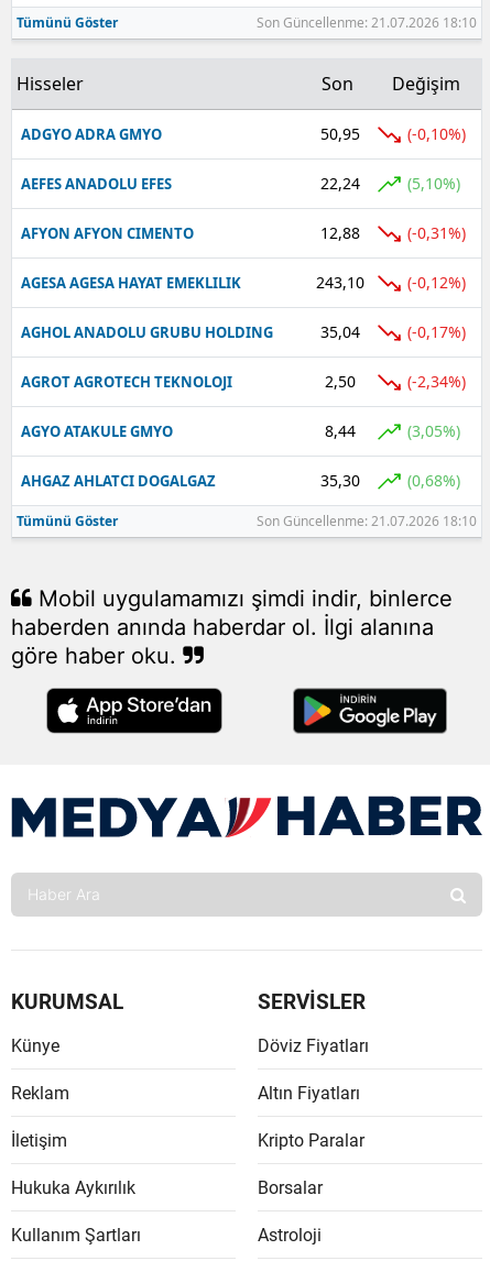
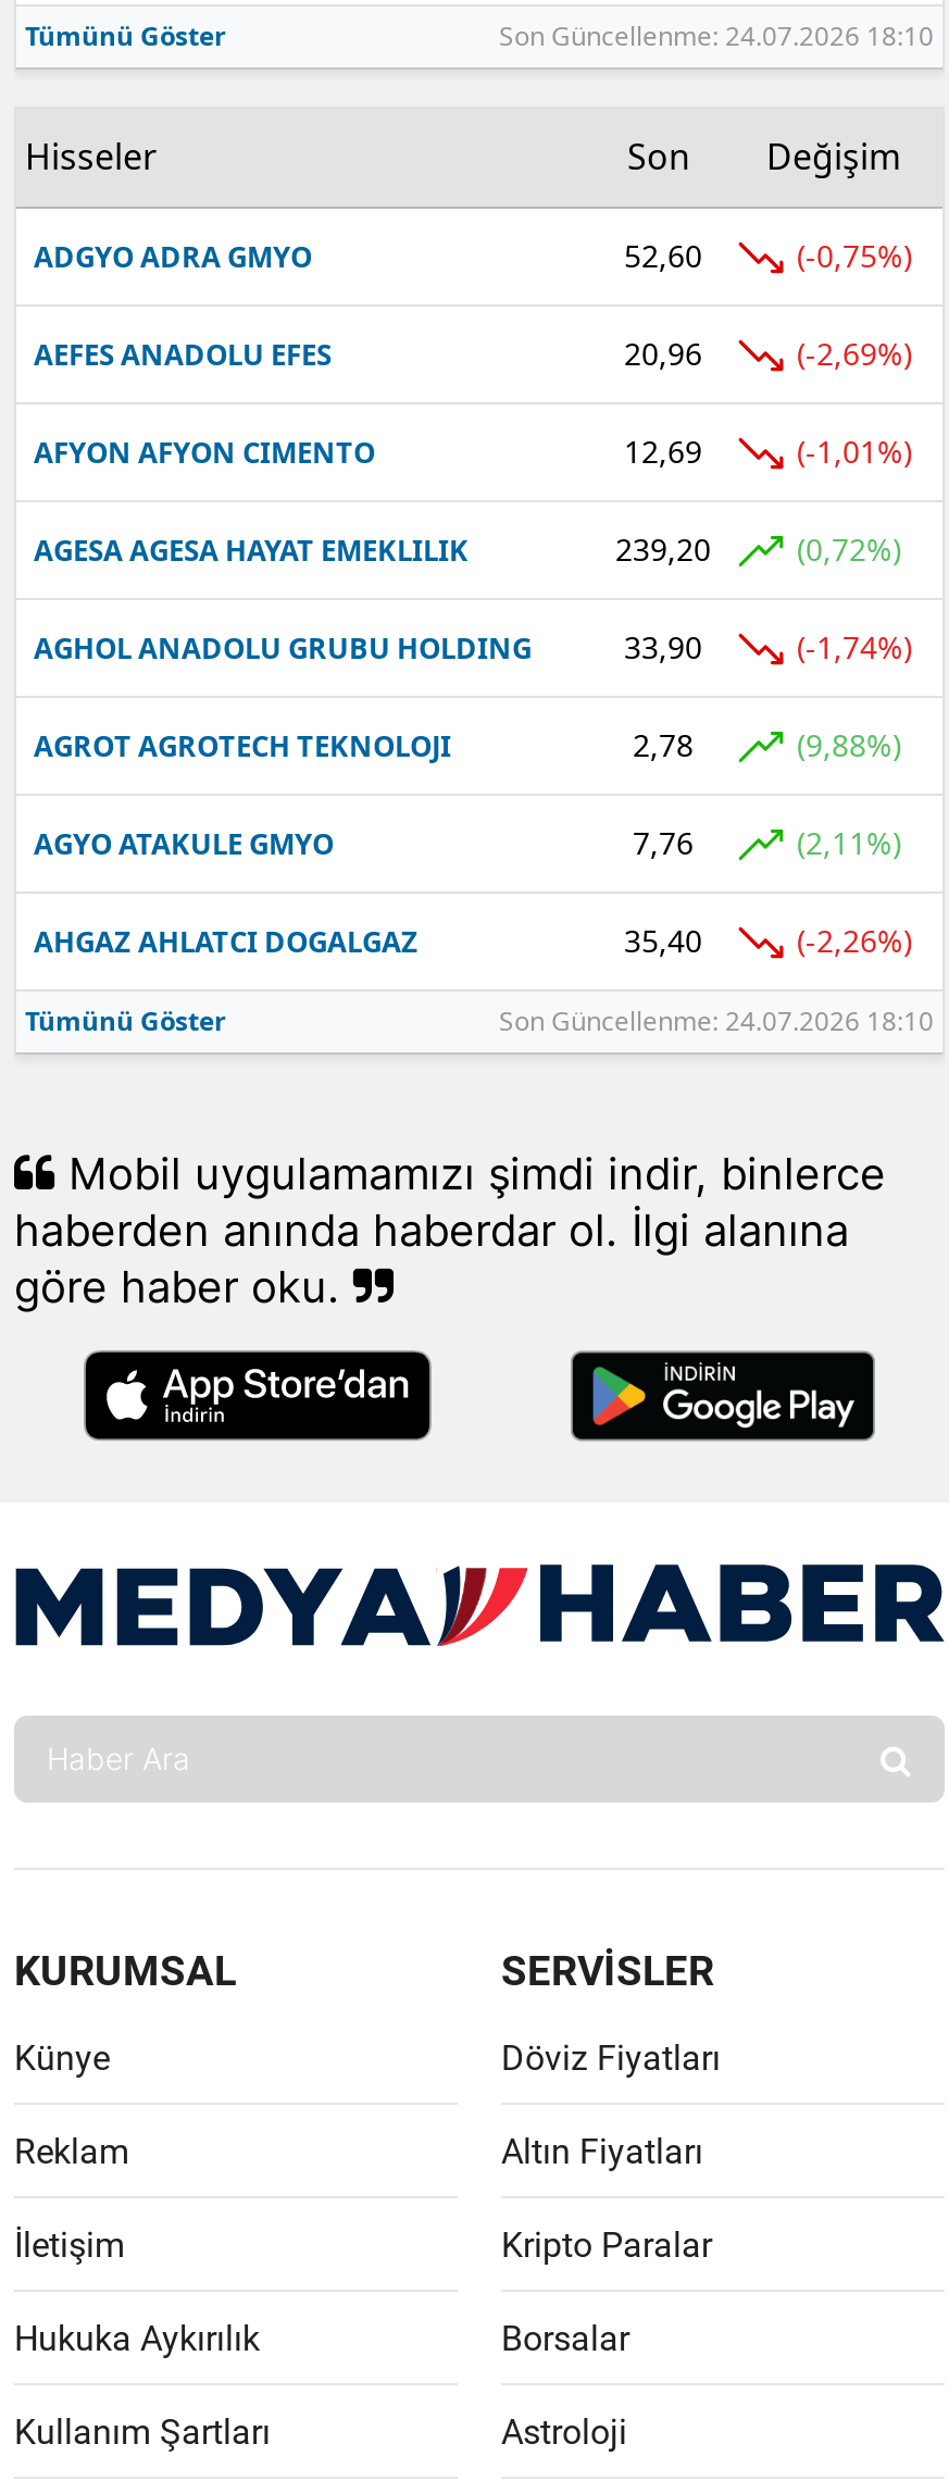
[257,13,477,32] Son Güncellenme: 21.07.2026 18:10 -> [499,17,934,54] Son Güncellenme: 24.07.2026 18:10
[320,123,360,144] 50,95 -> [624,235,702,276] 52,60
[407,123,466,144] (-0,10%) -> [797,235,912,276] (-0,75%)
[320,173,360,194] 22,24 -> [624,333,702,374] 20,96
[407,173,460,194] (5,10%) -> [797,333,912,374] (-2,69%)
[320,222,360,243] 12,88 -> [624,431,702,472] 12,69
[407,222,466,243] (-0,31%) -> [797,431,912,472] (-1,01%)
[315,272,364,293] 243,10 -> [615,528,711,570] 239,20
[407,272,466,293] (-0,12%) -> [797,529,901,570] (0,72%)
[320,321,360,342] 35,04 -> [624,626,702,668] 33,90
[407,321,466,342] (-0,17%) -> [797,626,912,668] (-1,74%)
[324,371,355,392] 2,50 -> [633,724,694,765] 2,78
[407,371,466,392] (-2,34%) -> [797,724,901,766] (9,88%)
[324,420,355,441] 8,44 -> [633,822,694,863] 7,76
[407,420,460,441] (3,05%) -> [797,822,901,863] (2,11%)
[320,470,360,491] 35,30 -> [624,920,702,961] 35,40
[407,470,460,491] (0,68%) -> [797,920,912,961] (-2,26%)
[257,512,477,530] Son Güncellenme: 21.07.2026 18:10 -> [499,1002,934,1039] Son Güncellenme: 24.07.2026 18:10

